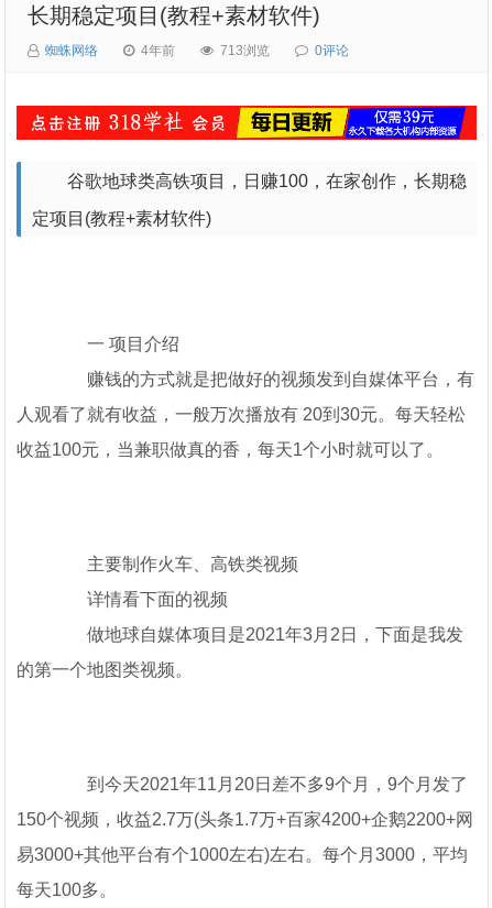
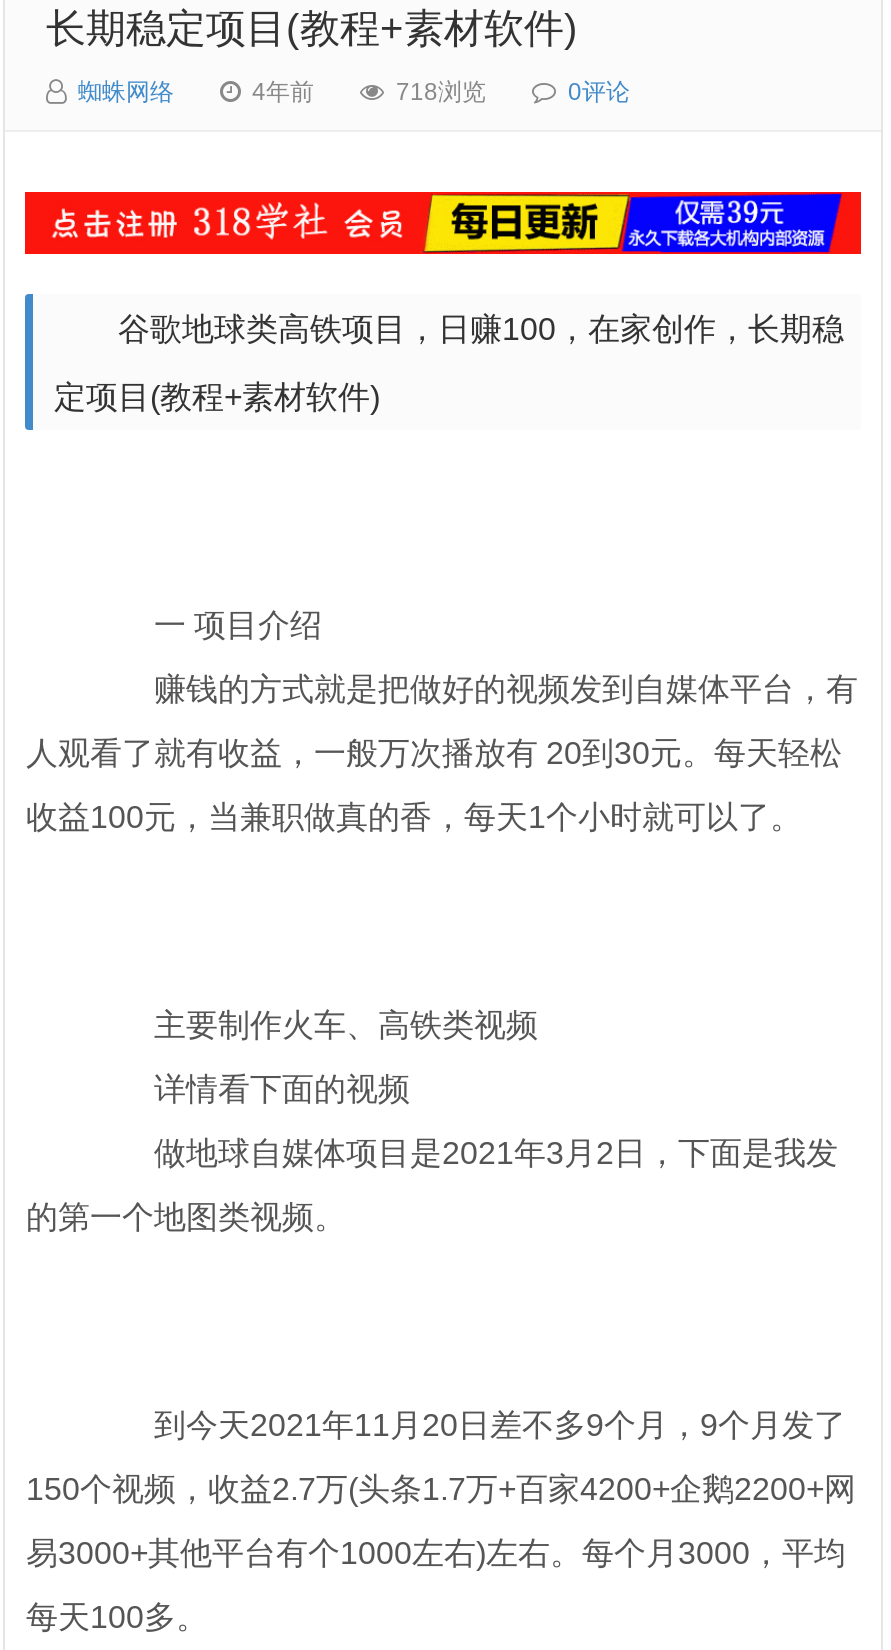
[221,43,270,58] 713浏览 -> [396,78,486,106] 718浏览

